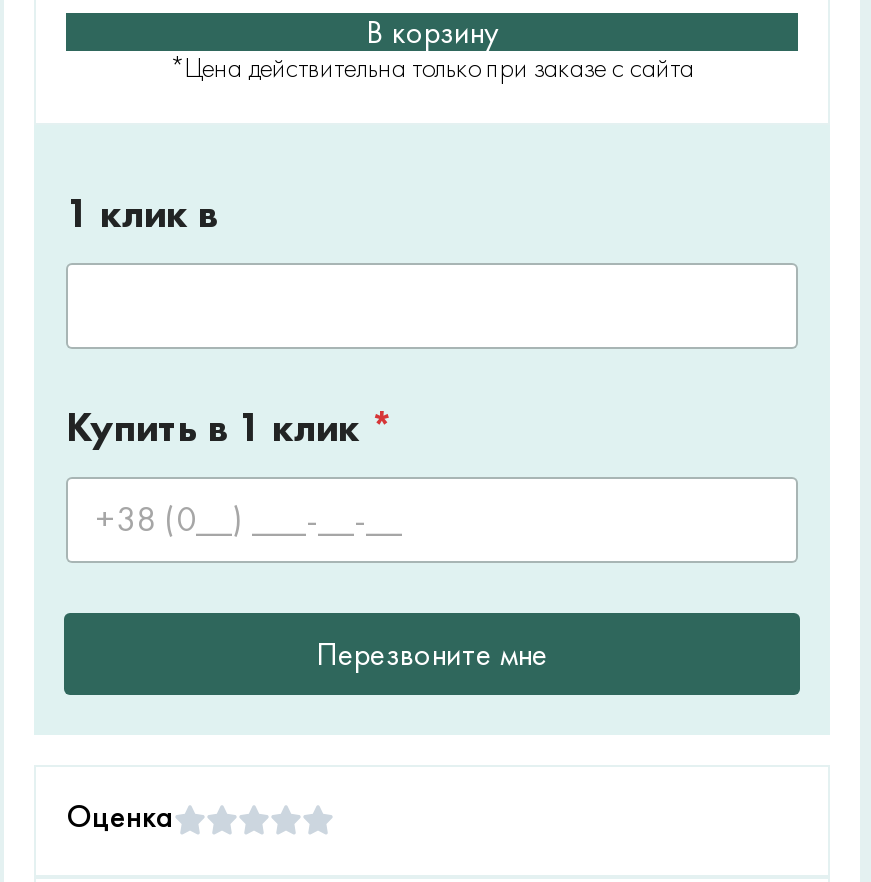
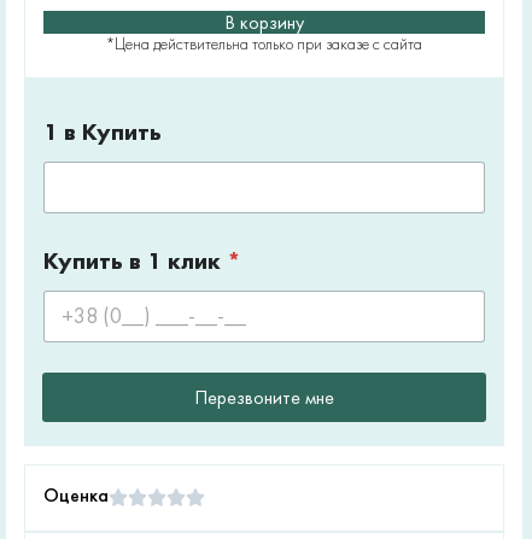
[66,188,218,240] 1 клик в -> [43,116,162,148] 1 в Купить

